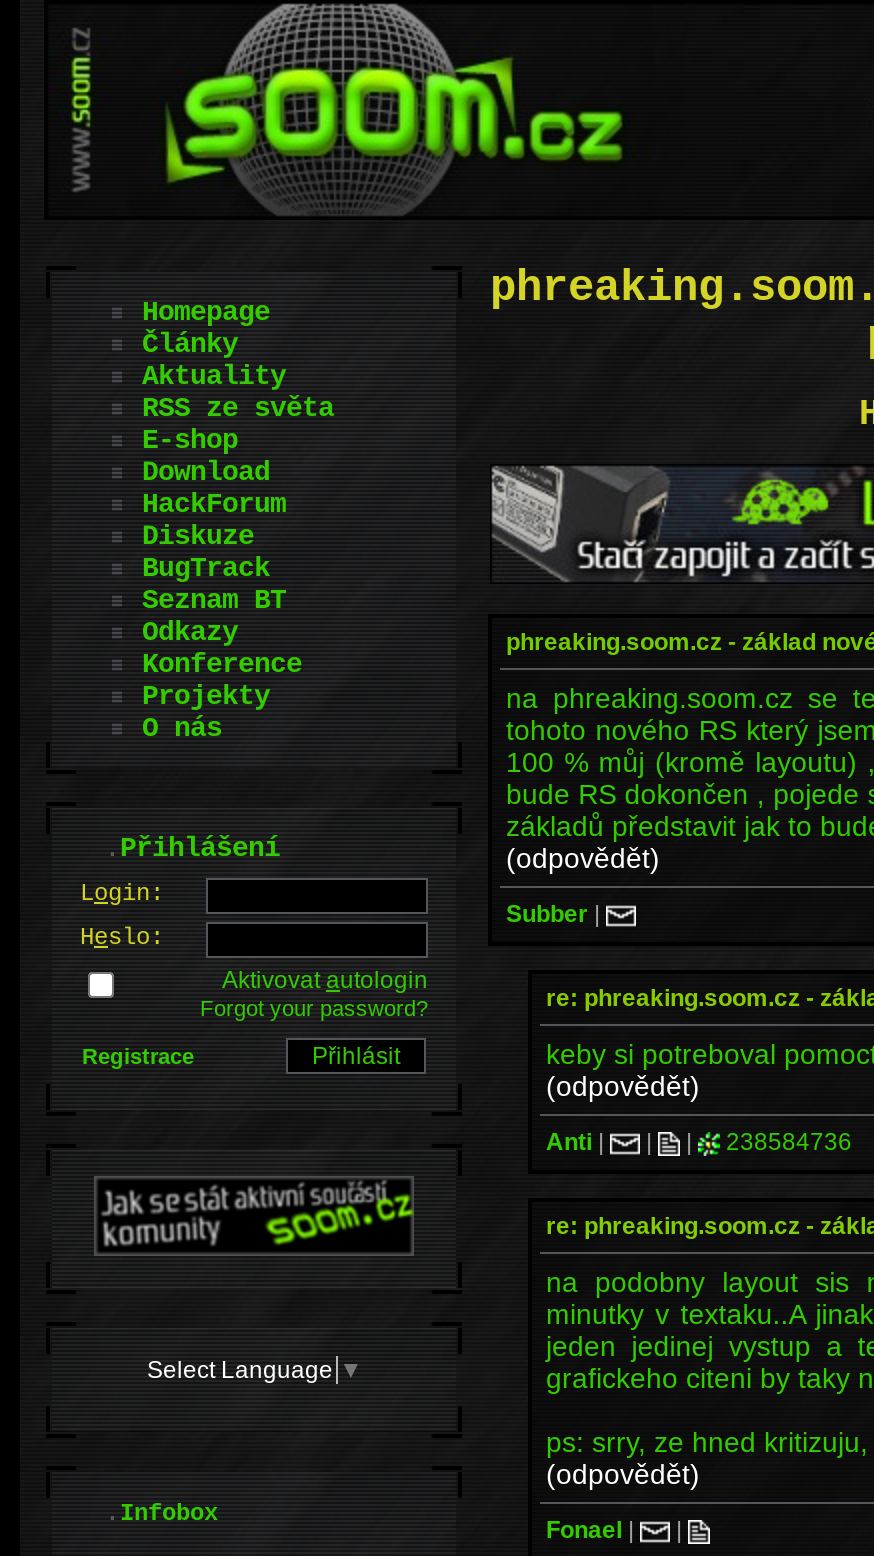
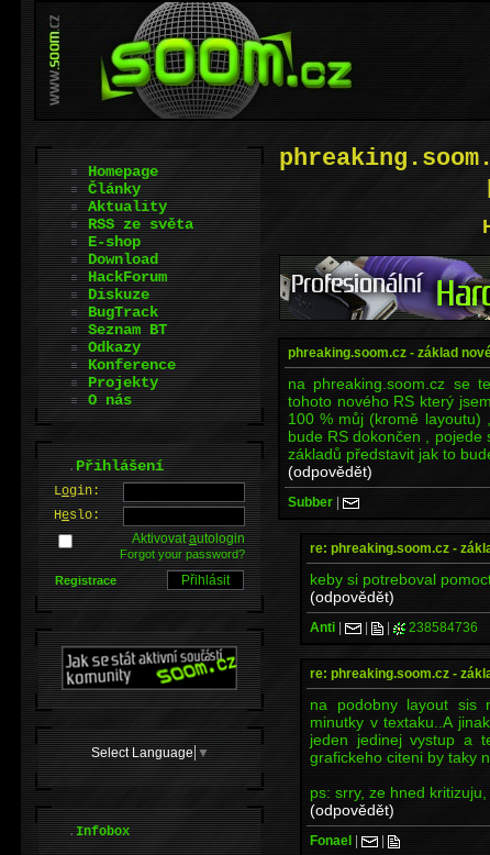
[490,464,868,582] [image] -> [280,255,487,321] [image]

